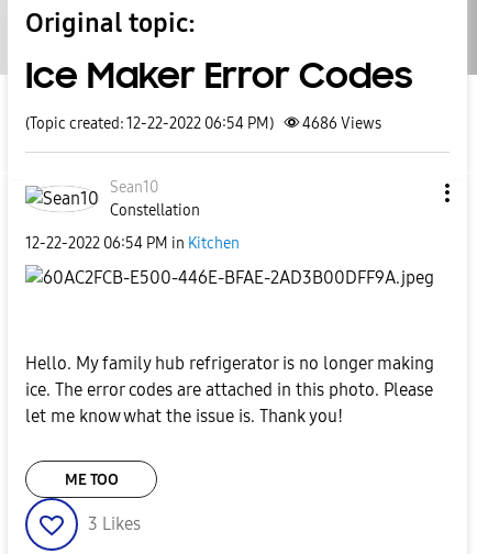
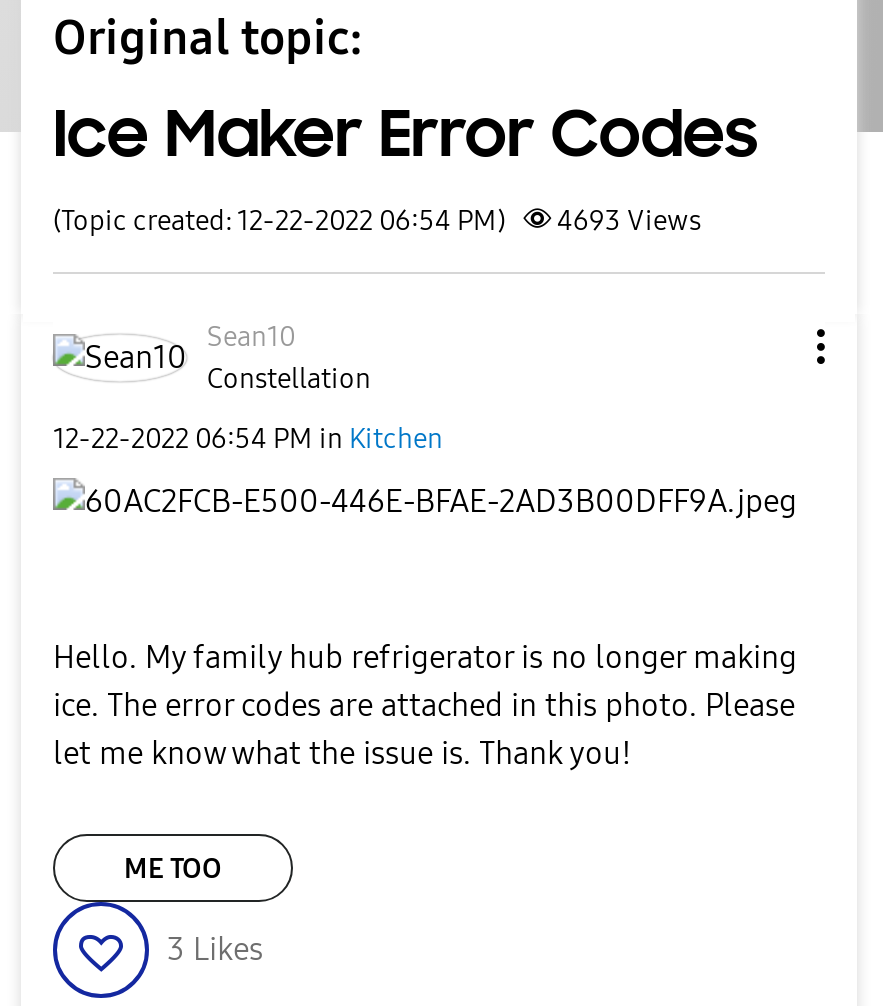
[25,114,381,133] (Topic created: 12-22-2022 06:54 PM) 4686 Views -> [53,204,701,238] (Topic created: 12-22-2022 06:54 PM) 4693 Views

